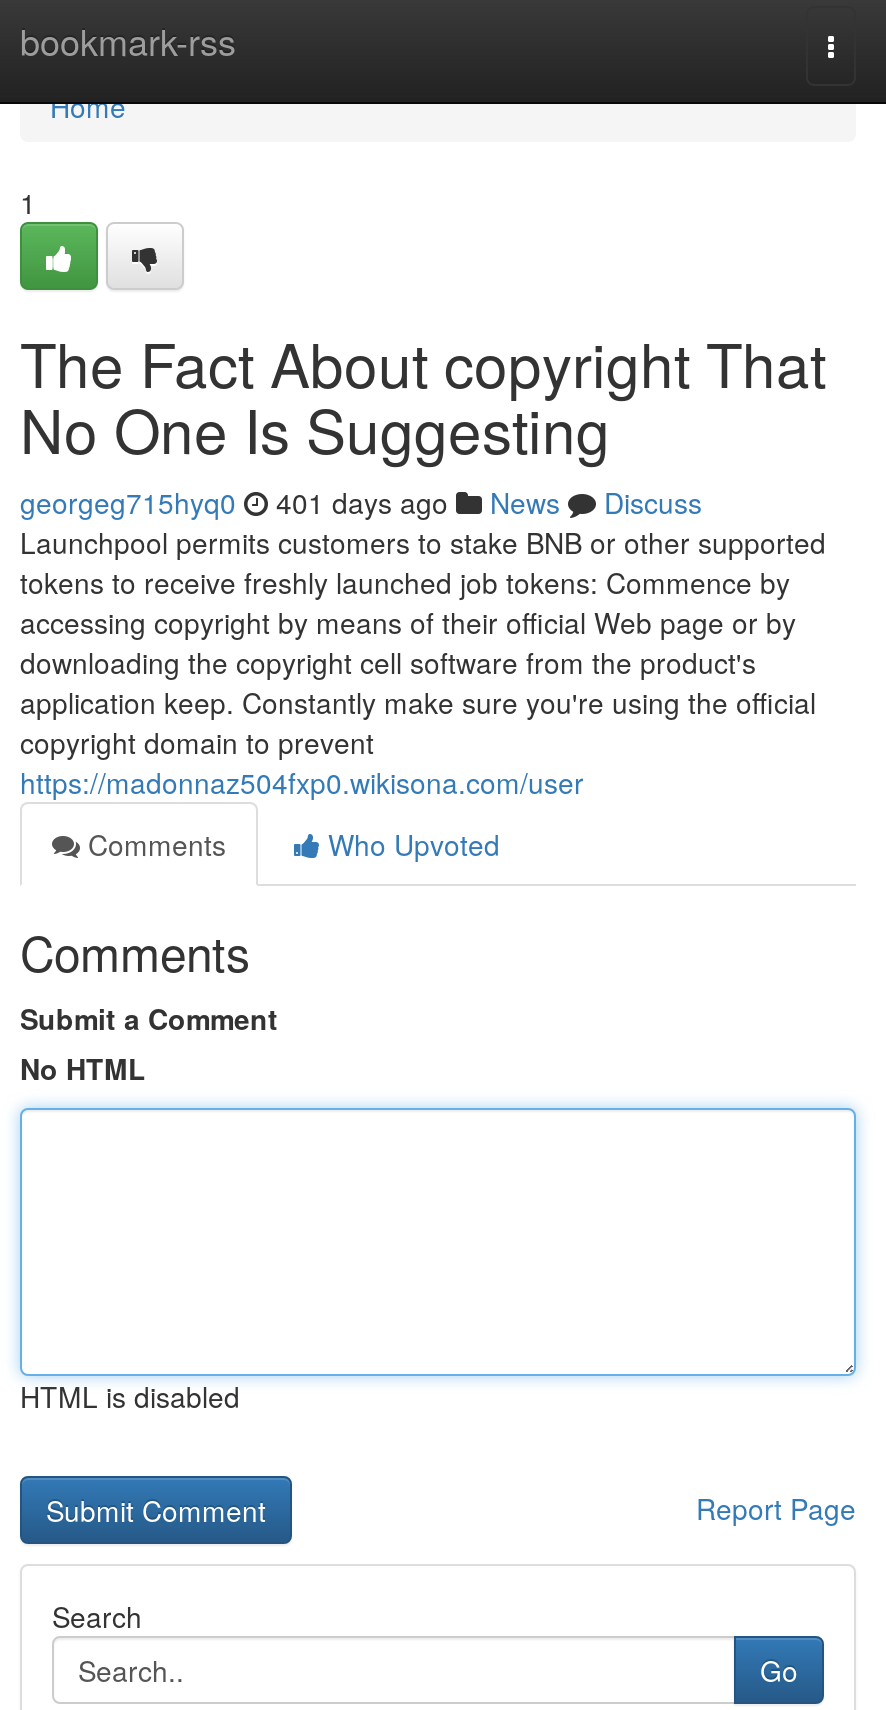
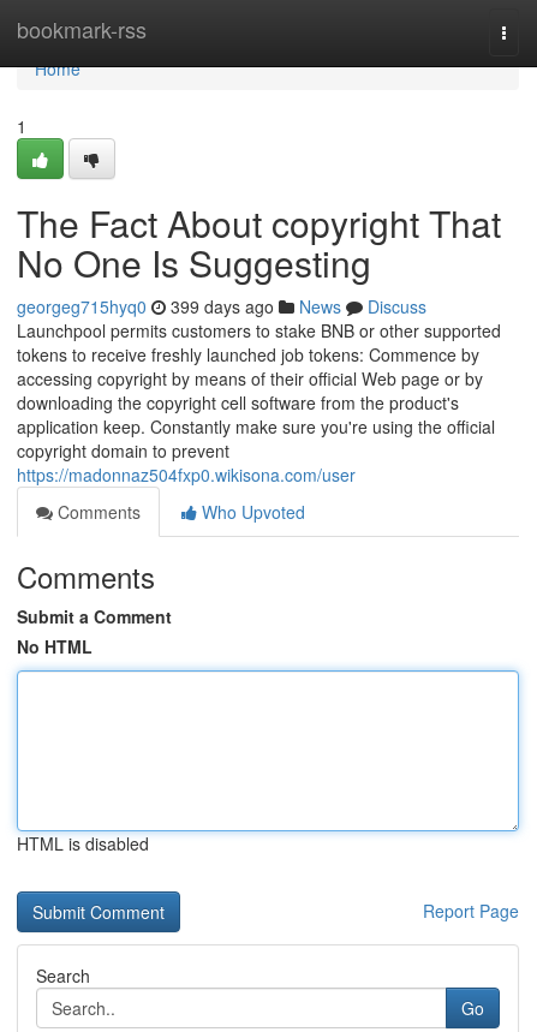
[20,482,702,522] georgeg715hyq0 401 days ago News Discuss -> [17,294,426,318] georgeg715hyq0 399 days ago News Discuss

